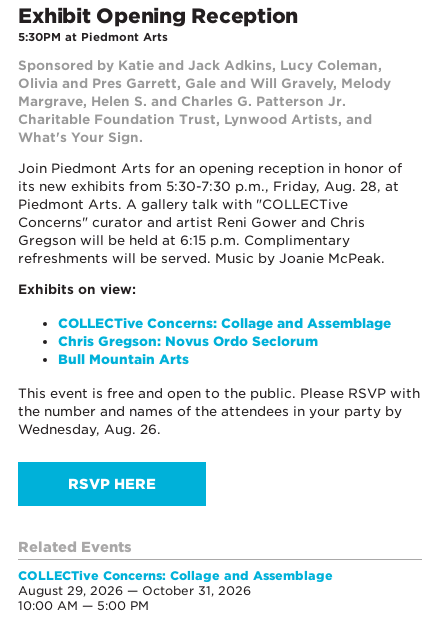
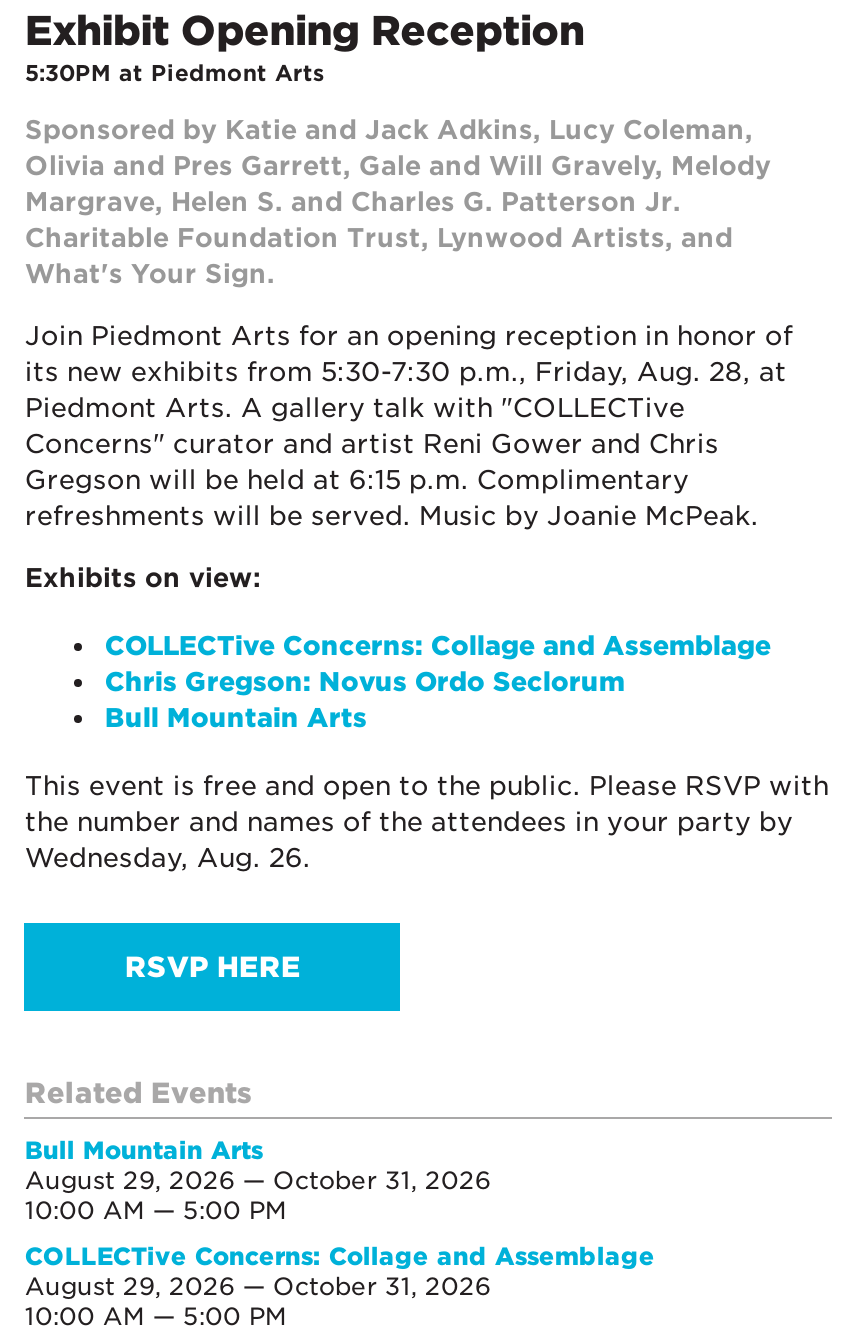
none -> [25,1136,491,1226] Bull Mountain Arts | August 29, 2026 — October 31, 2026 | 10:00 AM — 5:00 PM

